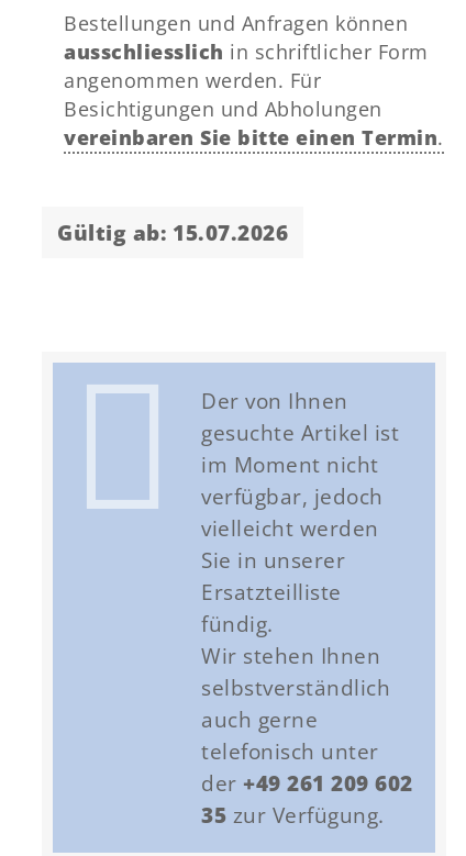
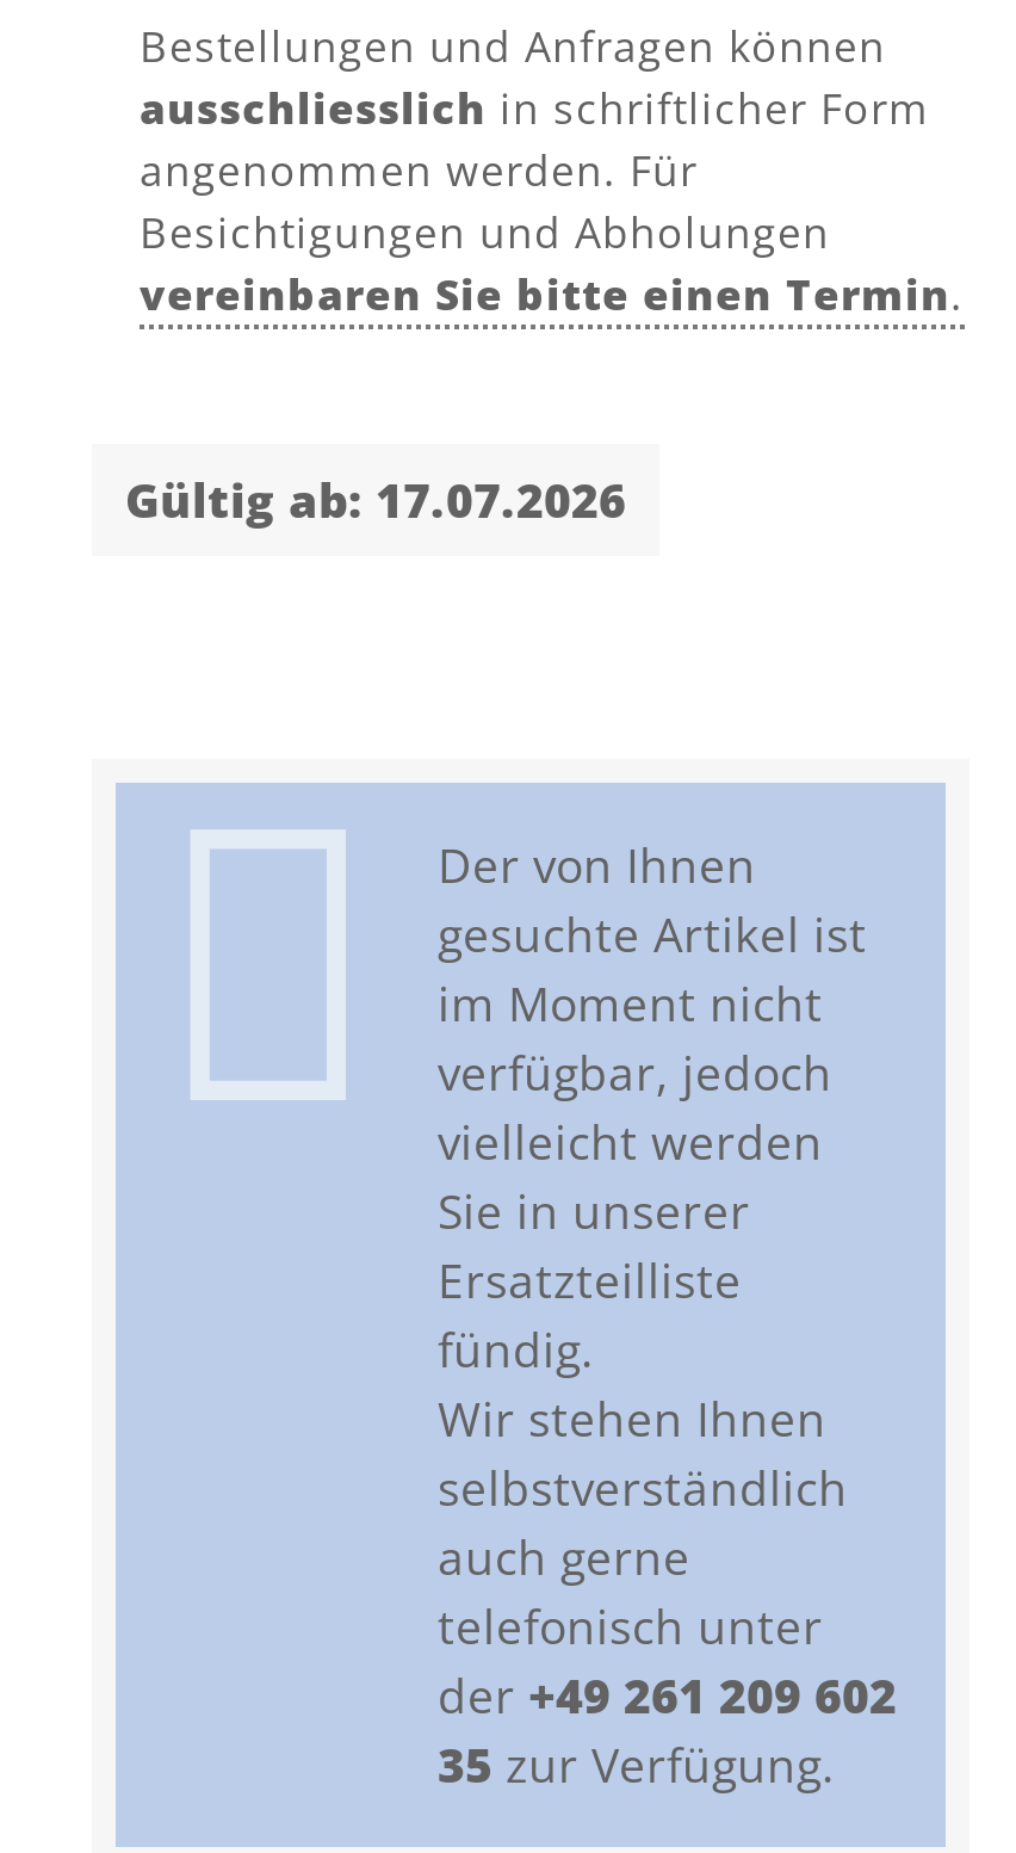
[57,217,288,247] Gültig ab: 15.07.2026 -> [125,467,626,532] Gültig ab: 17.07.2026

